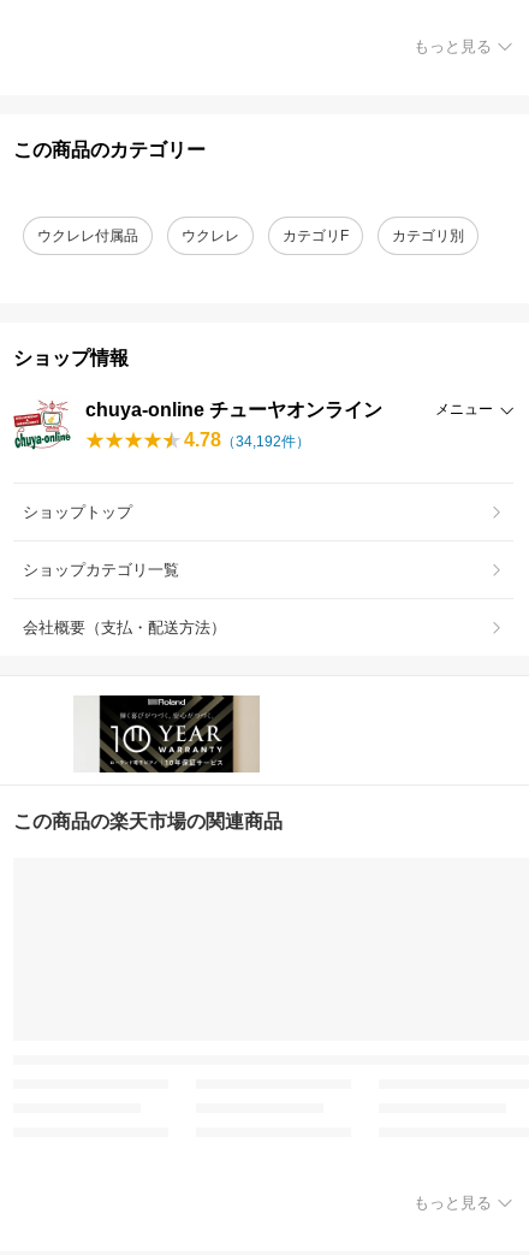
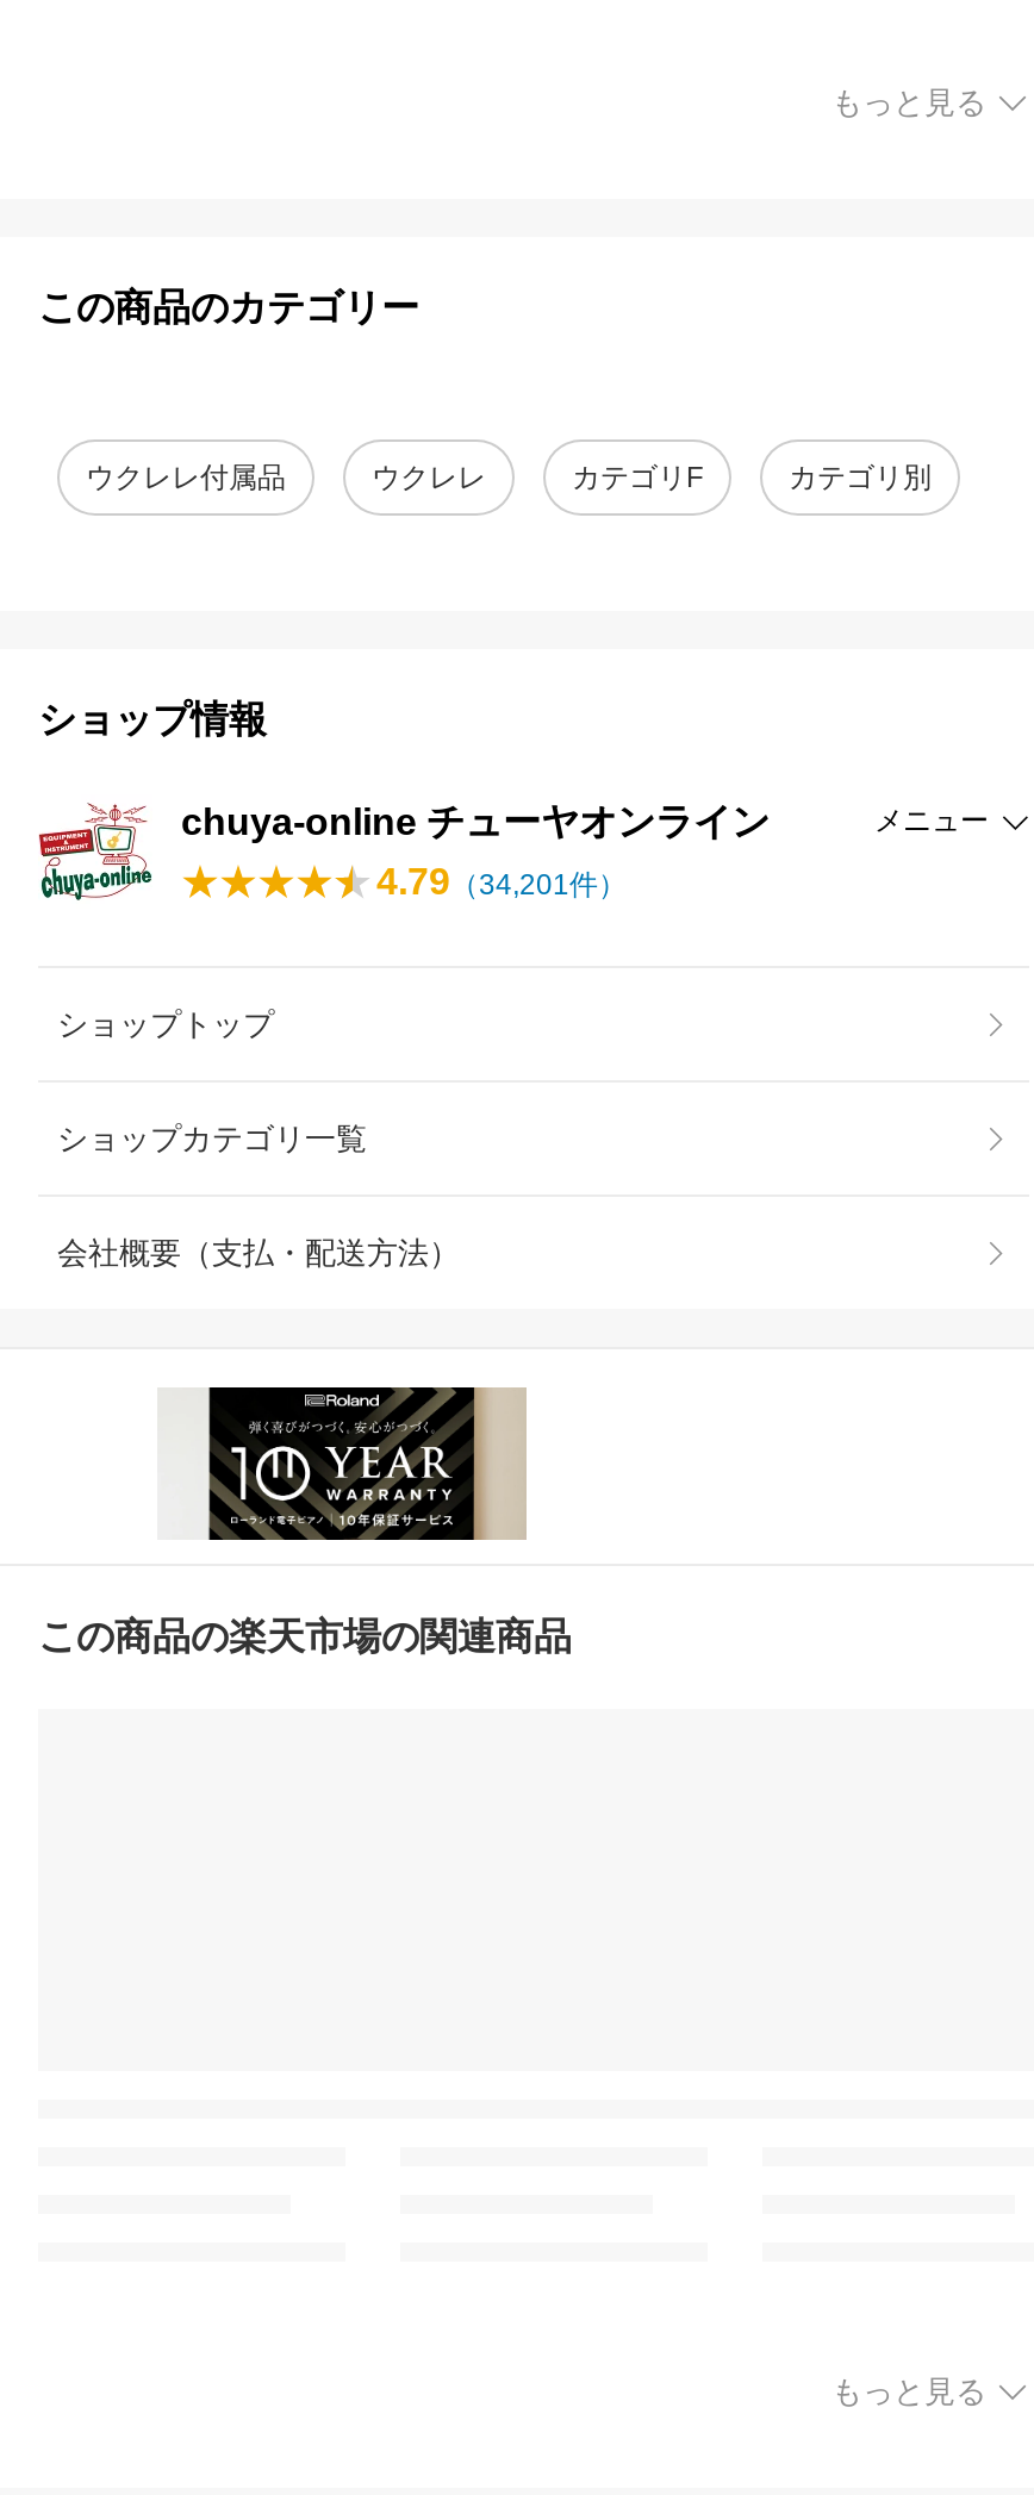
[184,430,310,450] 4.78（34,192件） -> [376,861,627,902] 4.79（34,201件）

